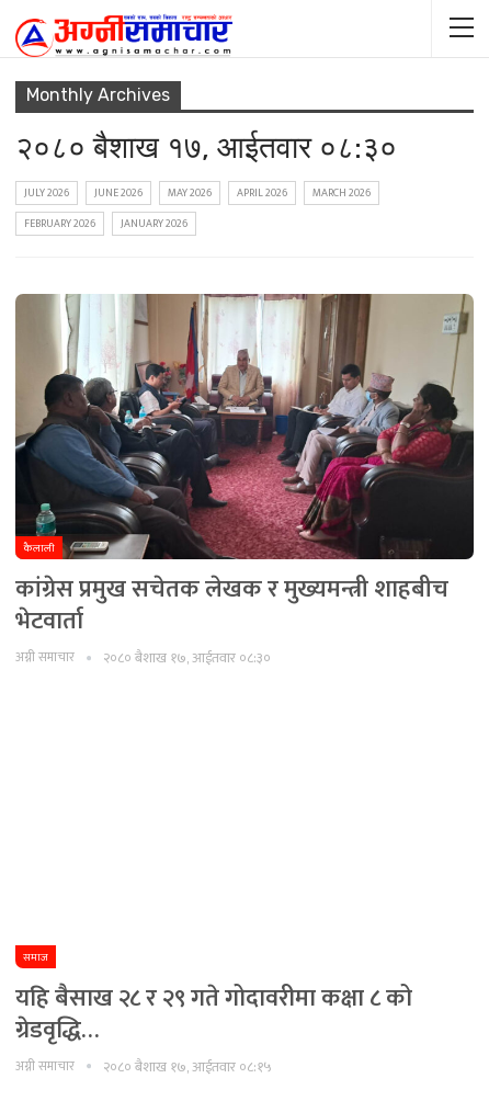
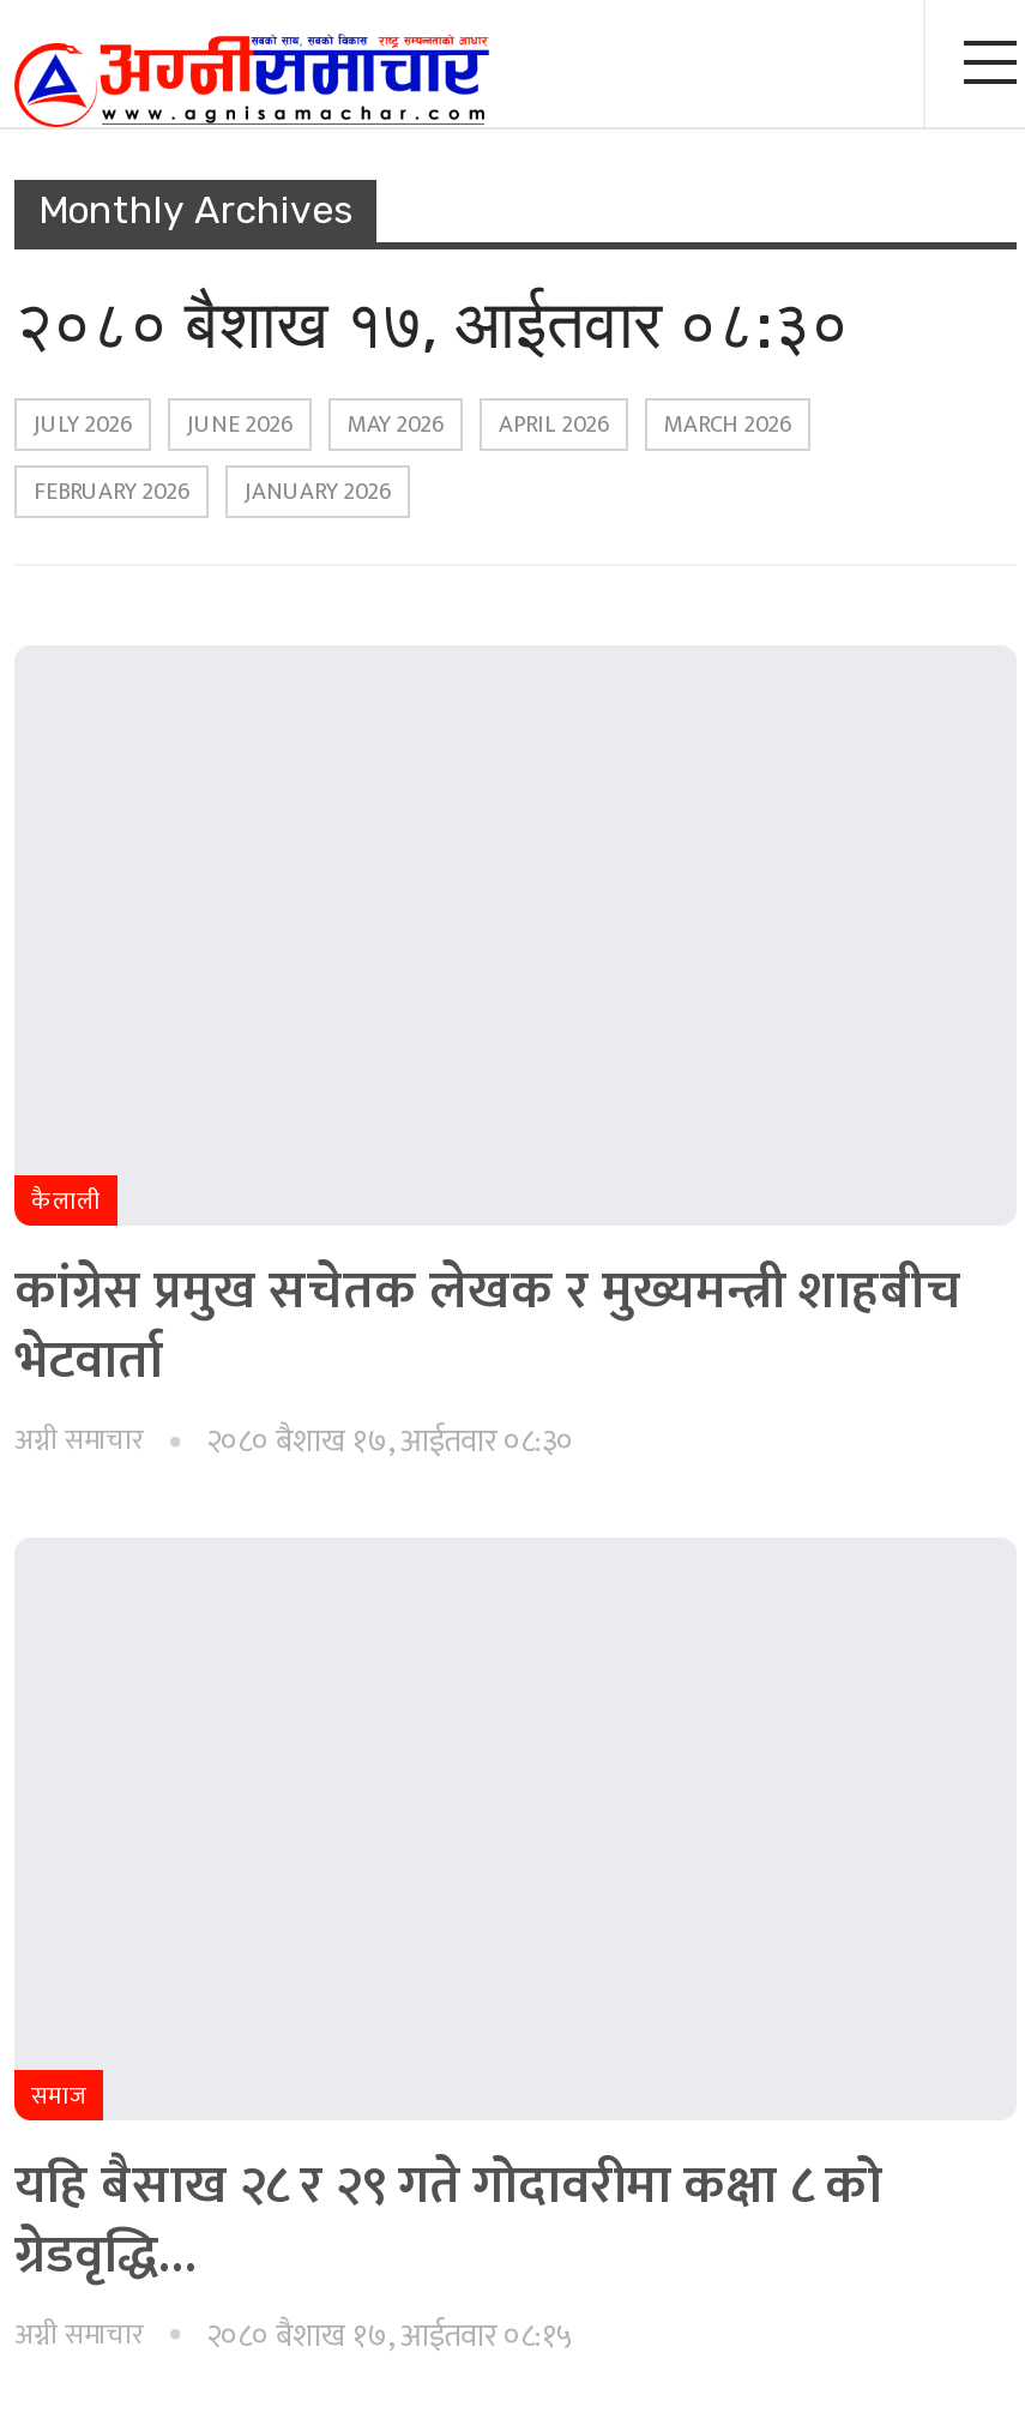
[14,293,475,560] [image] -> none

